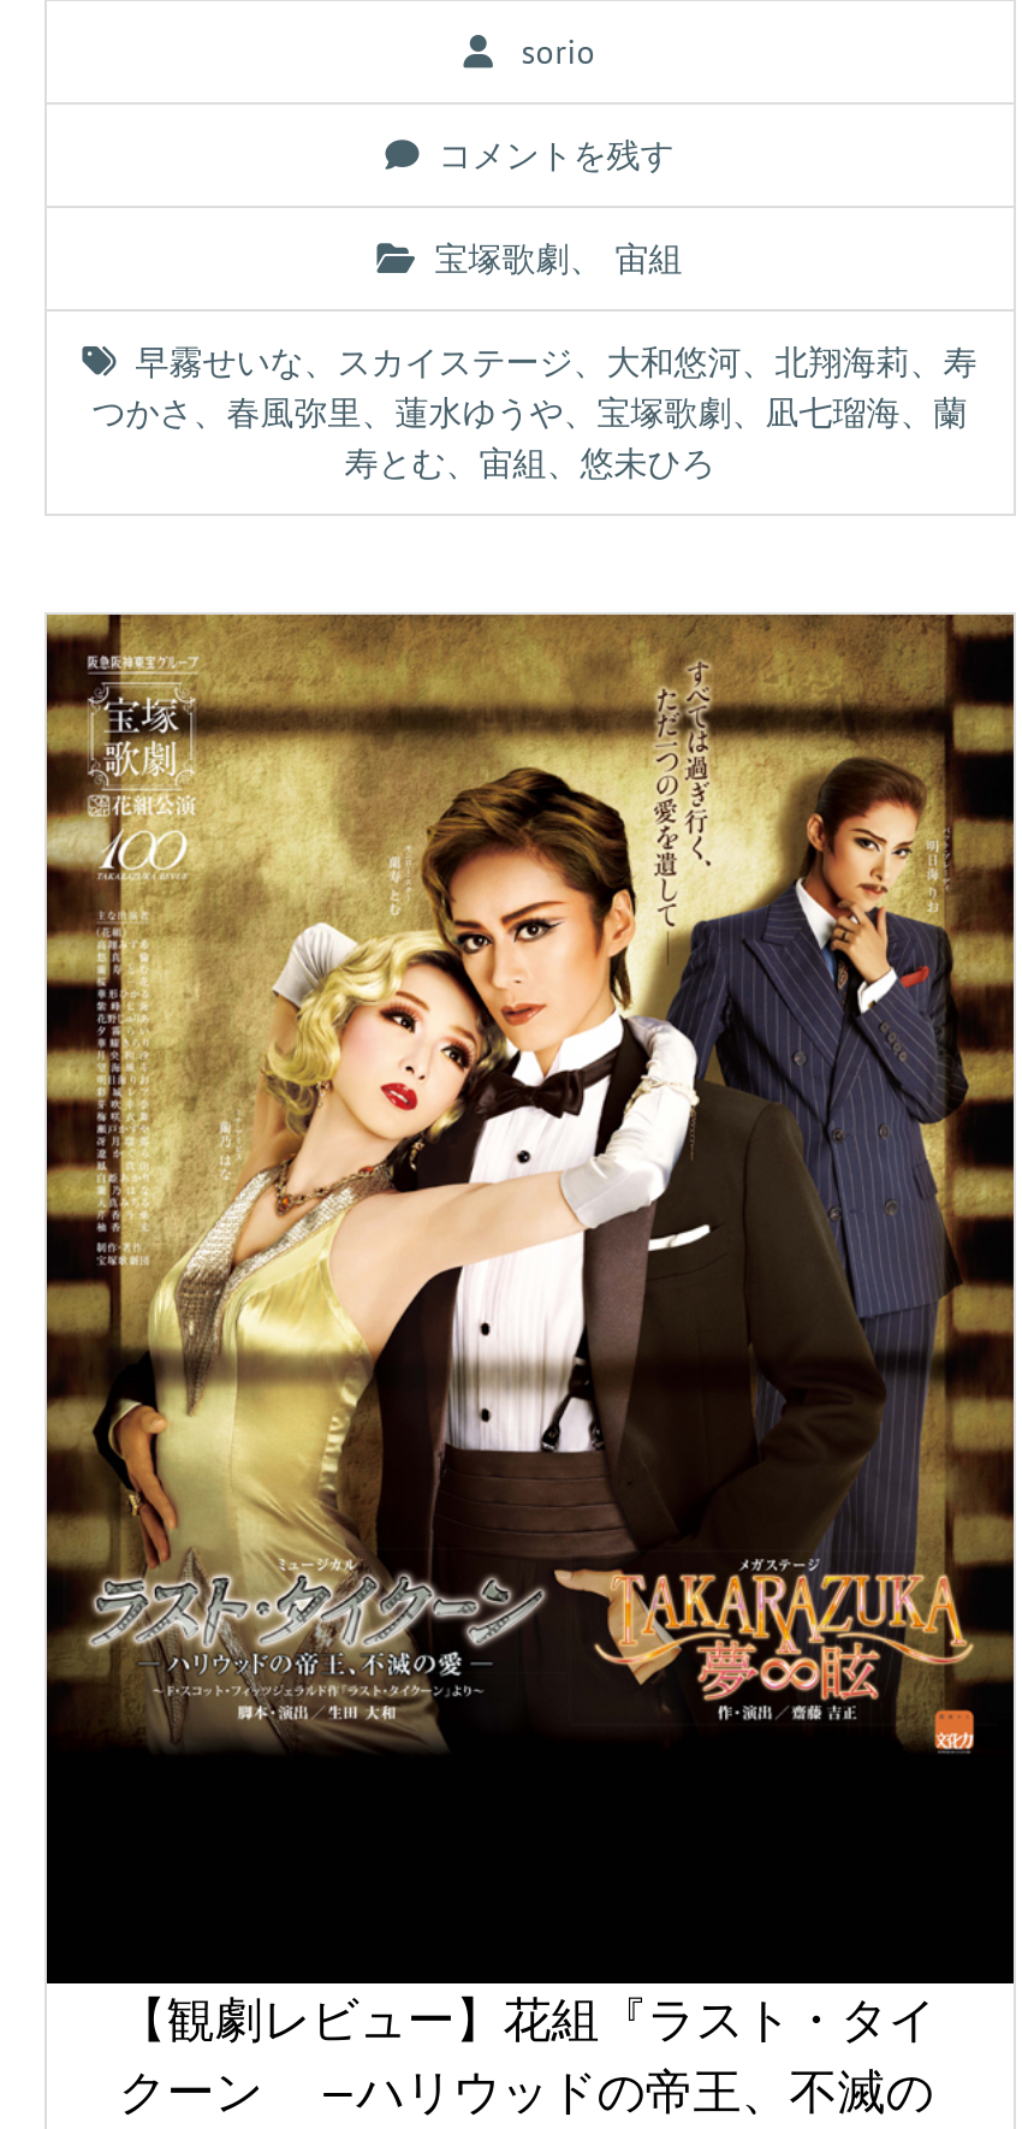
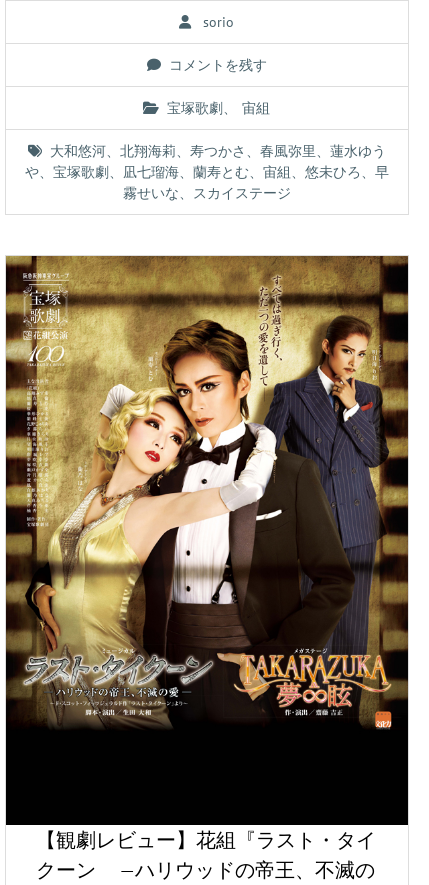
[92,341,977,485] 早霧せいな、スカイステージ、大和悠河、北翔海莉、寿 | つかさ、春風弥里、蓮水ゆうや、宝塚歌劇、凪七瑠海、蘭 | 寿とむ、宙組、悠未ひろ -> [25,142,389,202] 大和悠河、北翔海莉、寿つかさ、春風弥里、蓮水ゆう | や、宝塚歌劇、凪七瑠海、蘭寿とむ、宙組、悠未ひろ、早 | 霧せいな、スカイステージ

